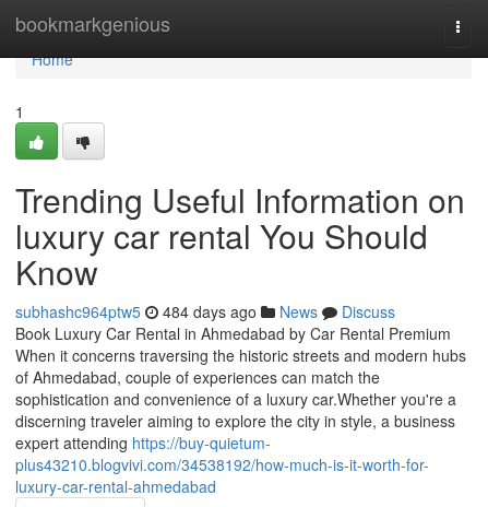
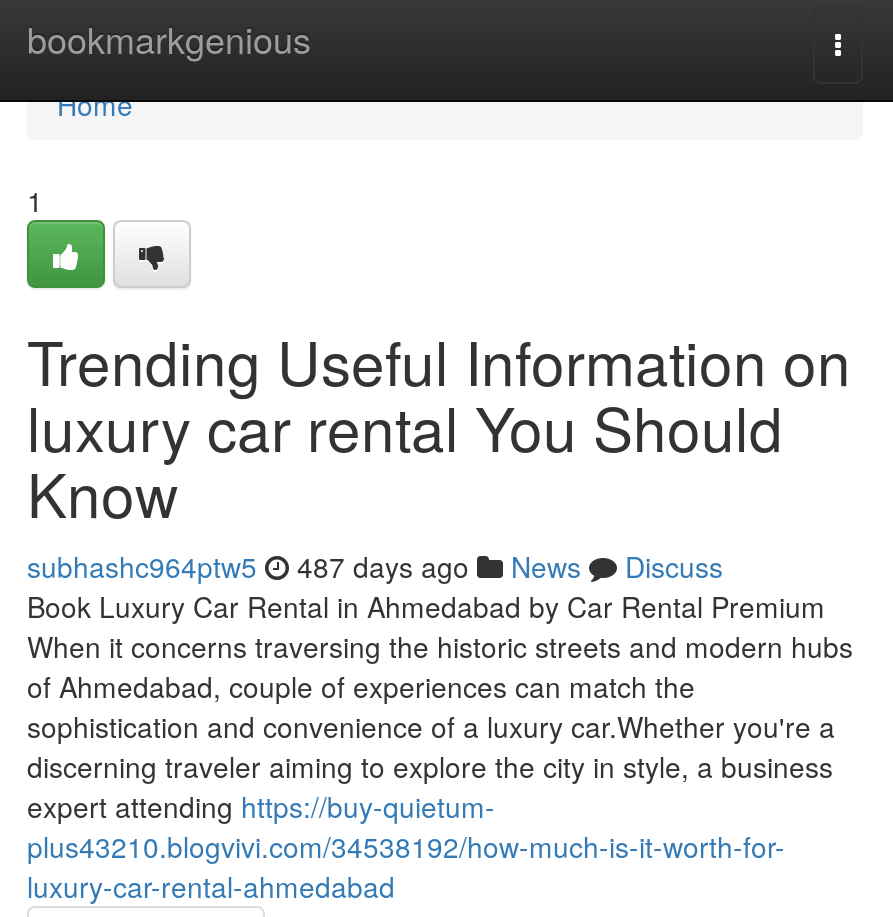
[15,300,395,322] subhashc964ptw5 484 days ago News Discuss -> [27,546,723,586] subhashc964ptw5 487 days ago News Discuss

